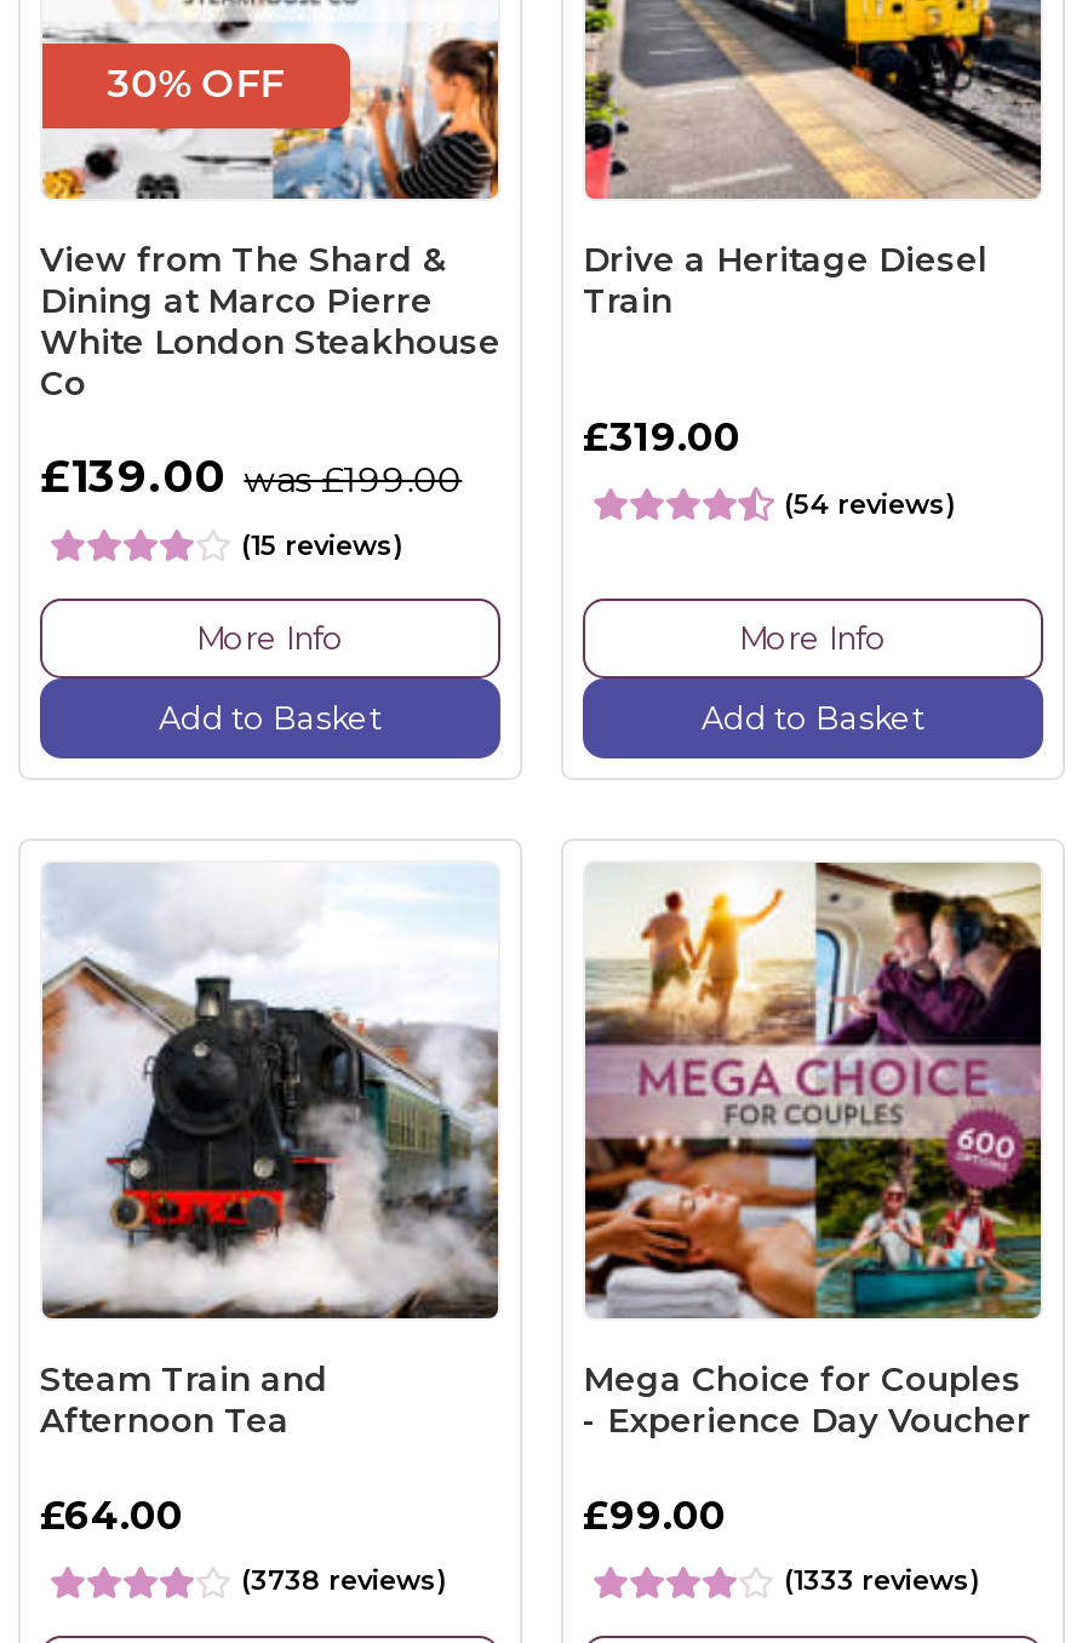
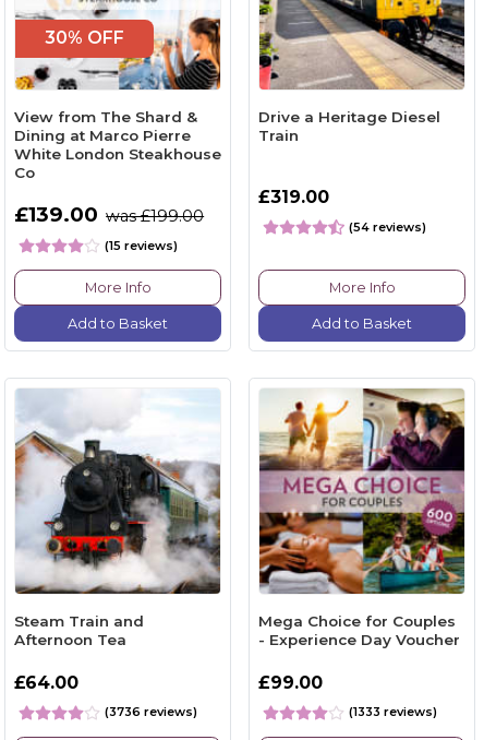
[241,1564,447,1598] (3738 reviews) -> [105,705,197,720] (3736 reviews)

